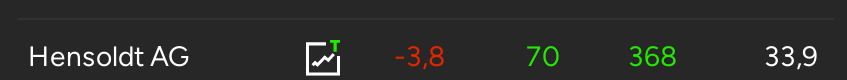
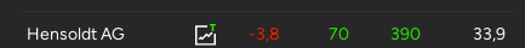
[526,40,678,74] 70 368 -> [329,24,421,44] 70 390

